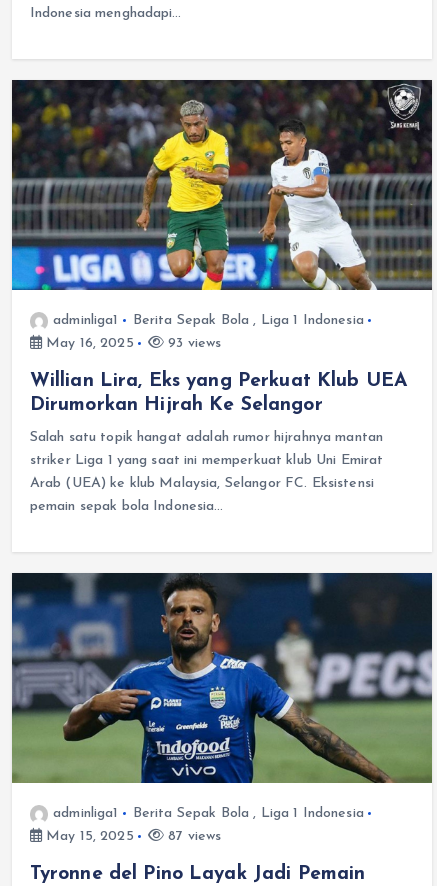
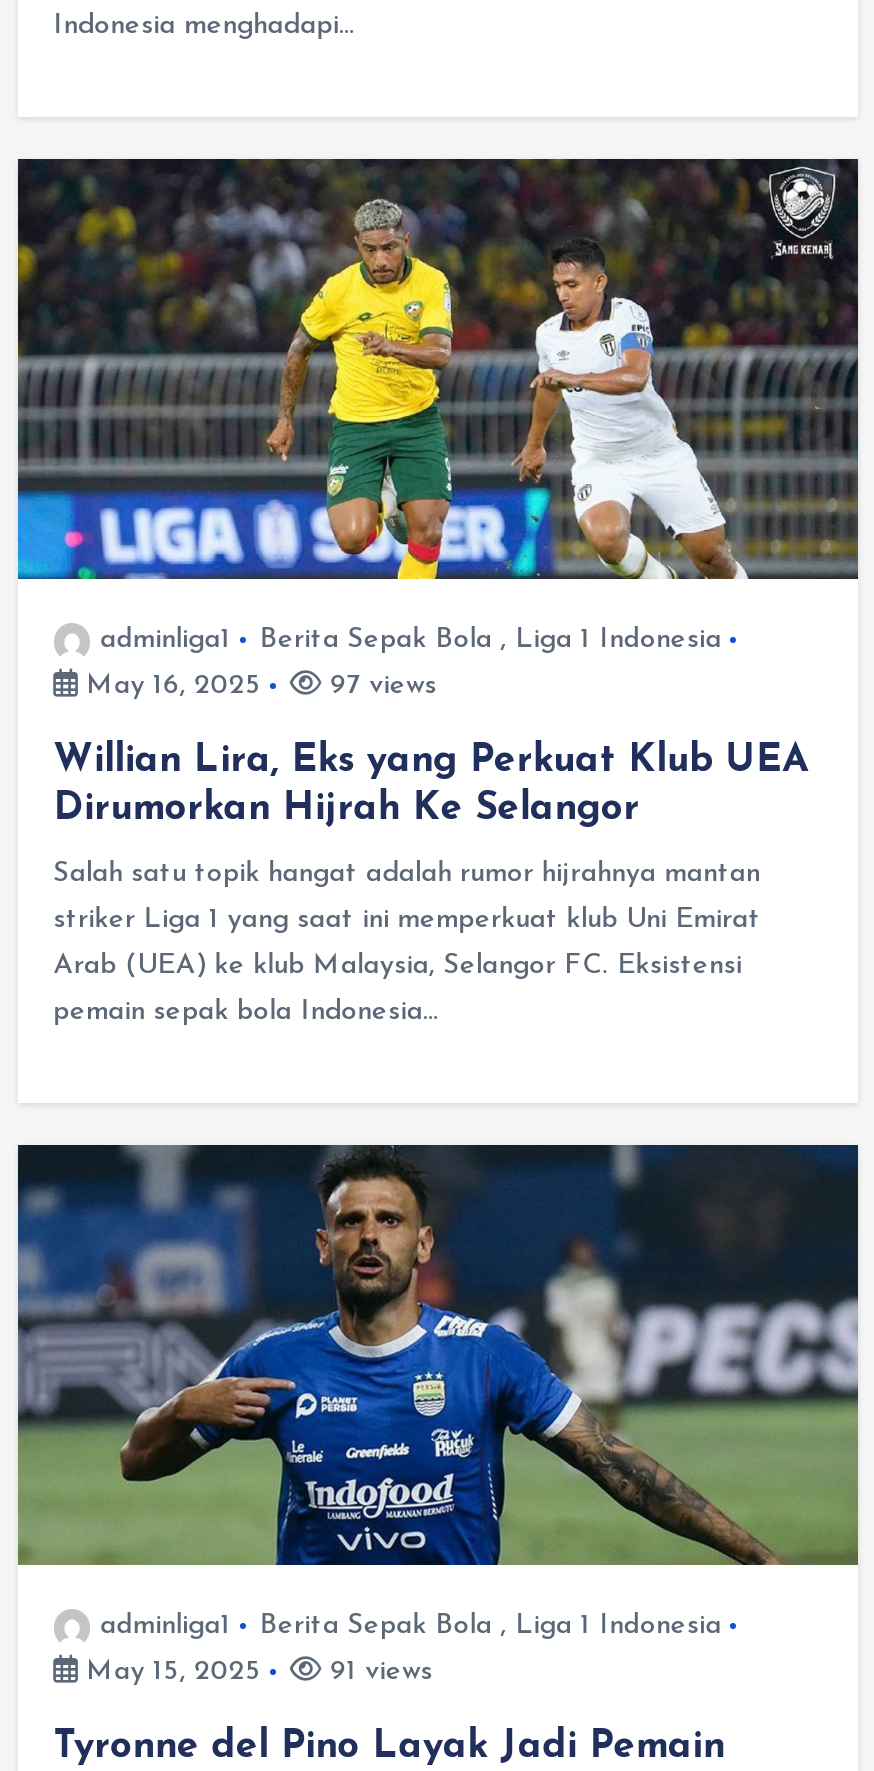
[164,336,221,351] 93 views -> [322,671,437,701] 97 views
[164,829,221,844] 87 views -> [322,1657,433,1687] 91 views

